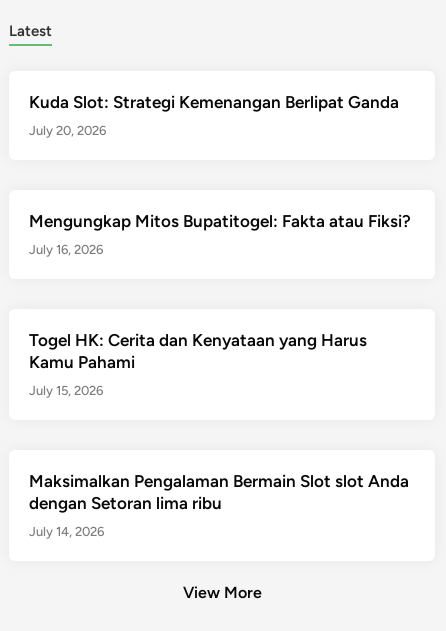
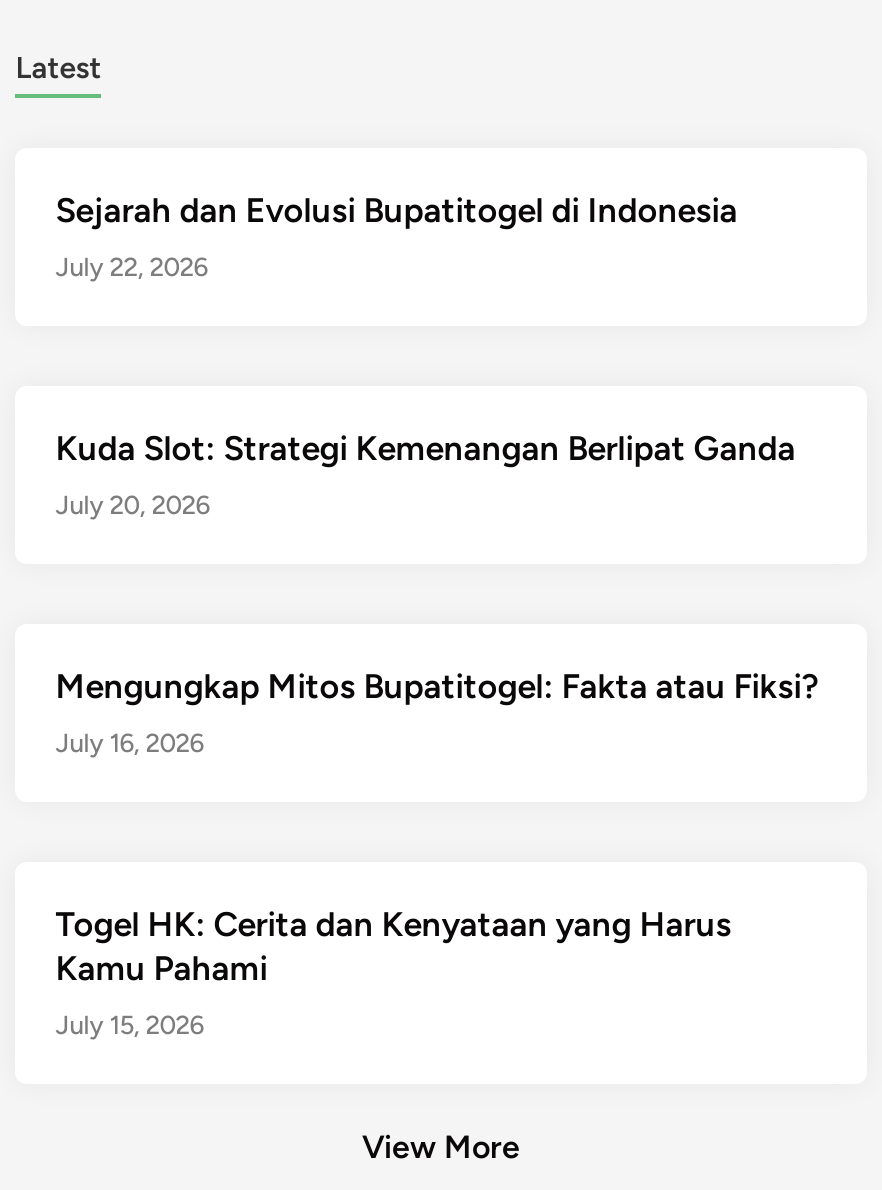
none -> [55,191,737,283] Sejarah dan Evolusi Bupatitogel di Indonesia | July 22, 2026
moved [29,92,411,398] -> [55,429,819,1041]: Kuda Slot: Strategi Kemenangan Berlipat Ganda | July 20, 2026 | Mengungkap Mitos Bupatitogel: Fakta atau Fiksi? | July 16, 2026 | Togel HK: Cerita dan Kenyataan yang Harus | Kamu Pahami | July 15, 2026
[29,471,409,539] Maksimalkan Pengalaman Bermain Slot slot Anda | dengan Setoran lima ribu | July 14, 2026 -> none

